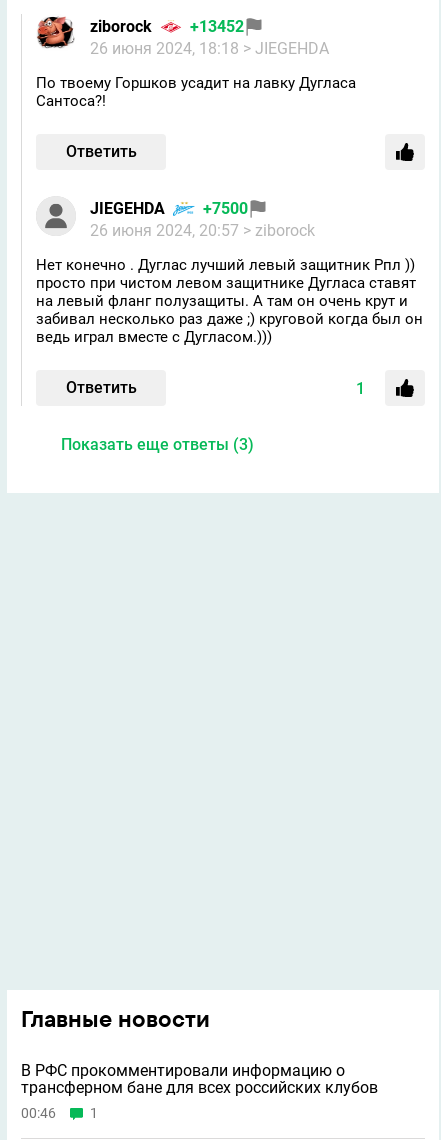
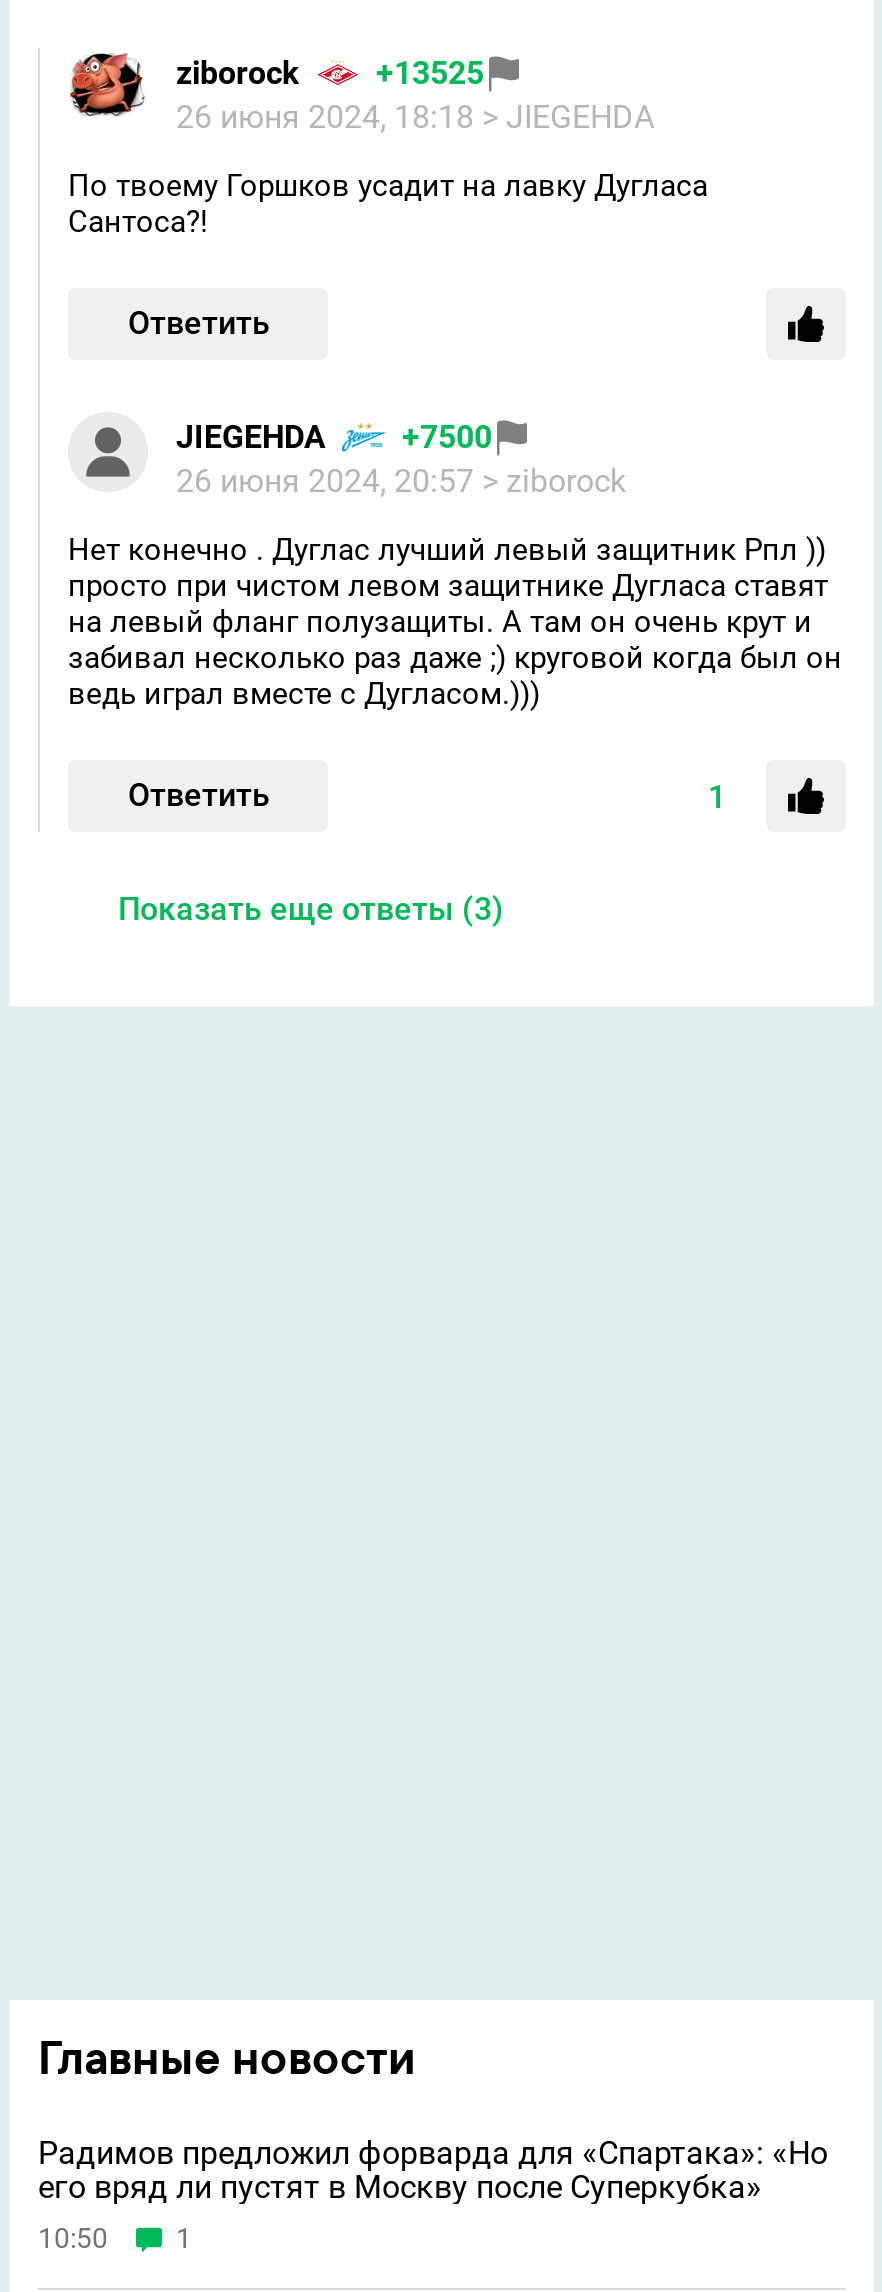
[90,17,244,36] ziborock +13452 -> [176,54,484,92] ziborock +13525
[21,1061,378,1121] В РФС прокомментировали информацию о | трансферном бане для всех российских клубов | 00:46 -> [38,2134,828,2254] Радимов предложил форварда для «Спартака»: «Но | его вряд ли пустят в Москву после Суперкубка» | 10:50

